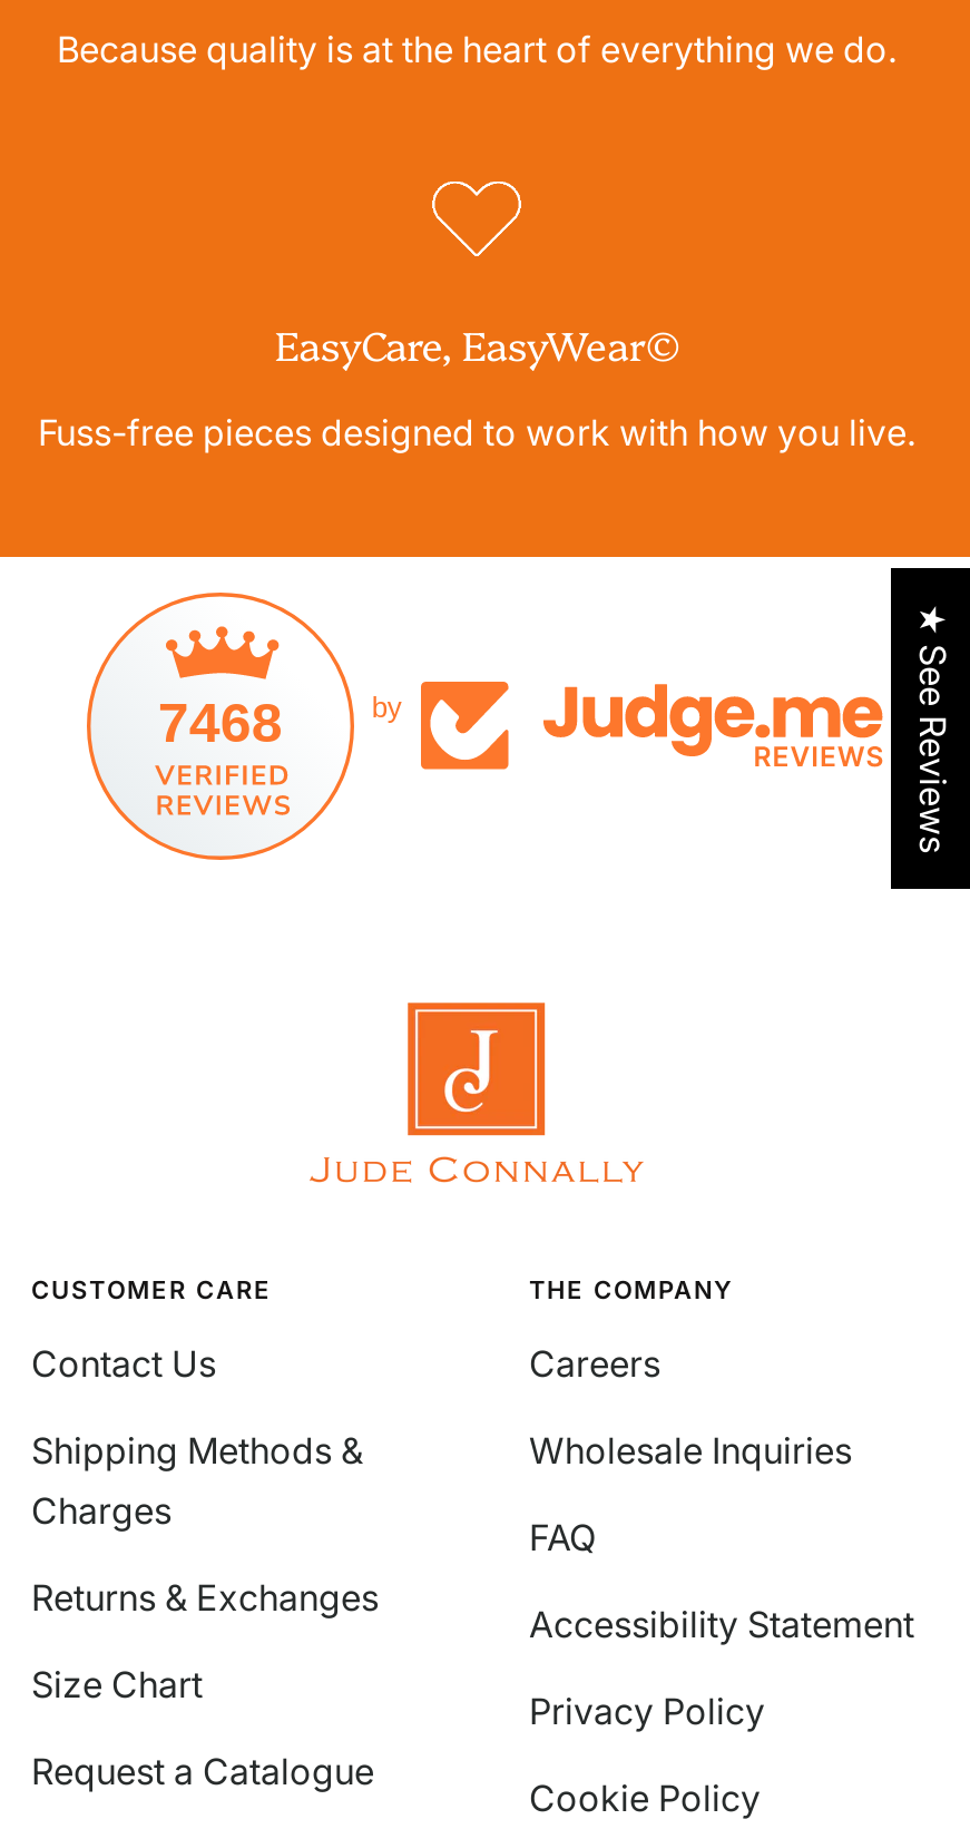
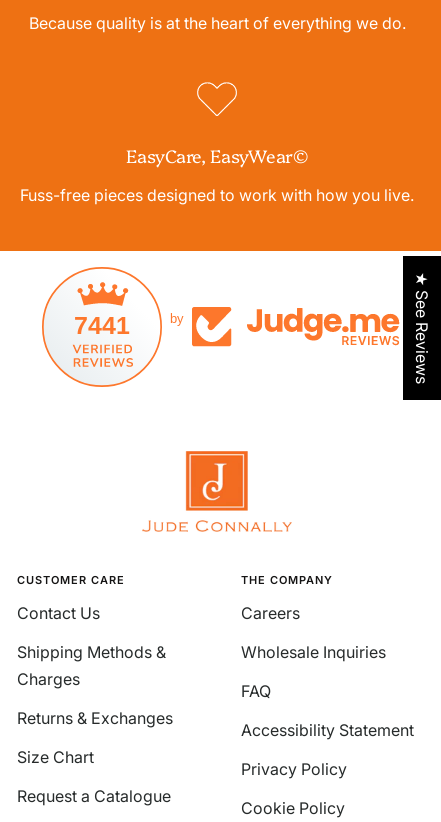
[158,691,282,753] 7468 -> [74,311,130,339] 7441

